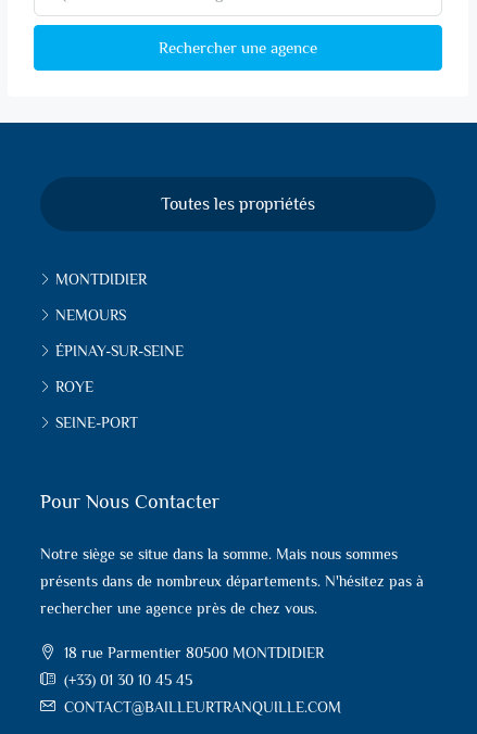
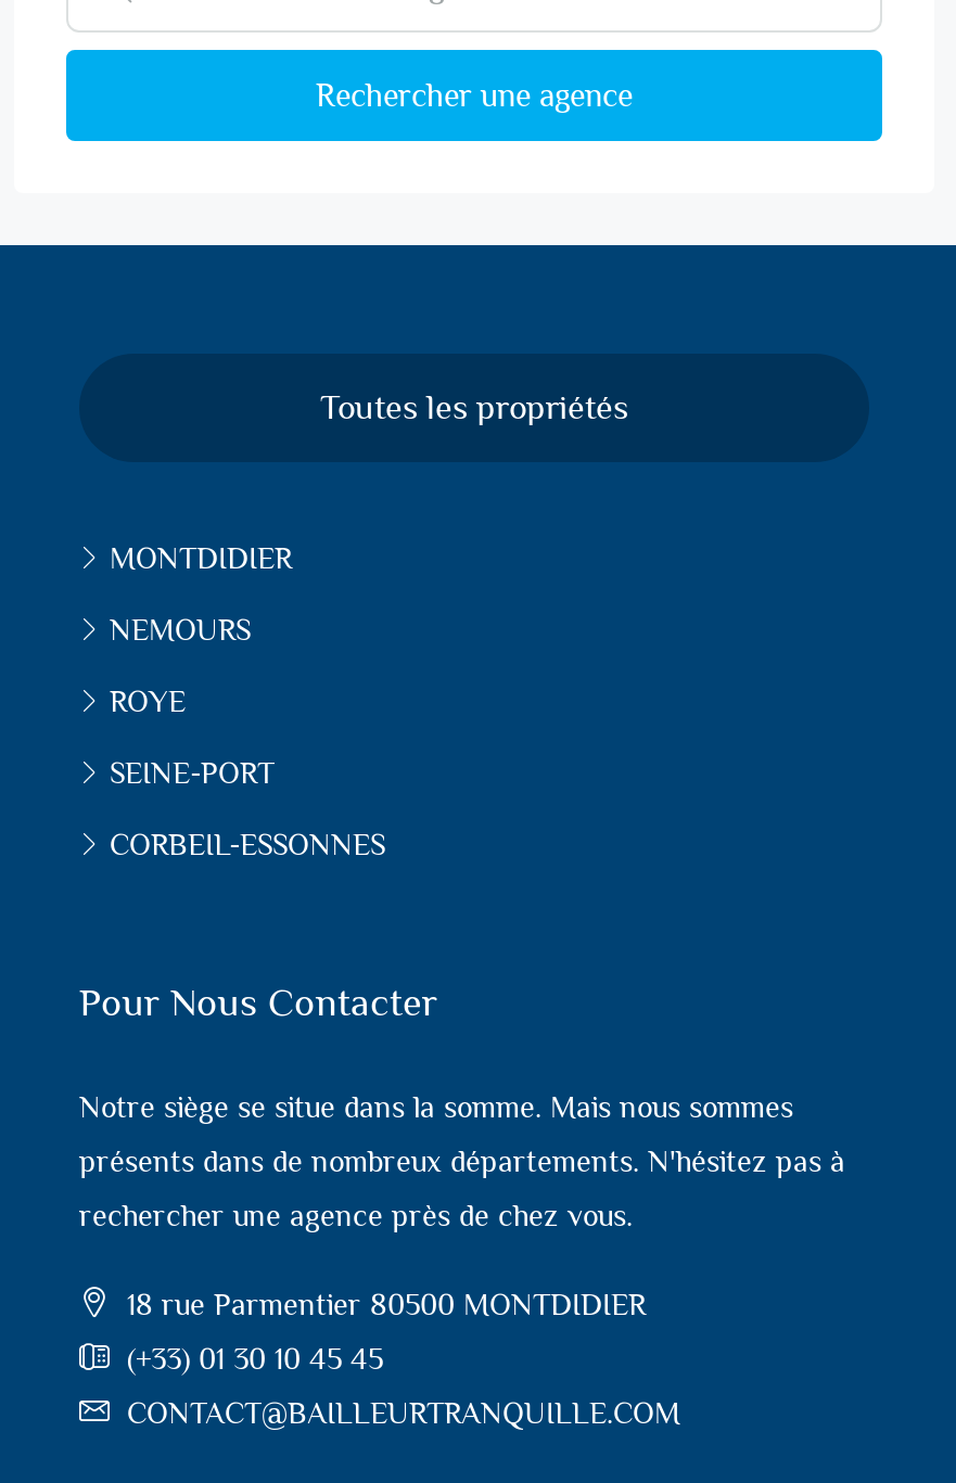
[55,342,184,359] ÉPINAY-SUR-SEINE -> none
moved [55,378,138,431] -> [110,683,275,790]: ROYE | SEINE-PORT
none -> [110,826,385,861] CORBEIL-ESSONNES

